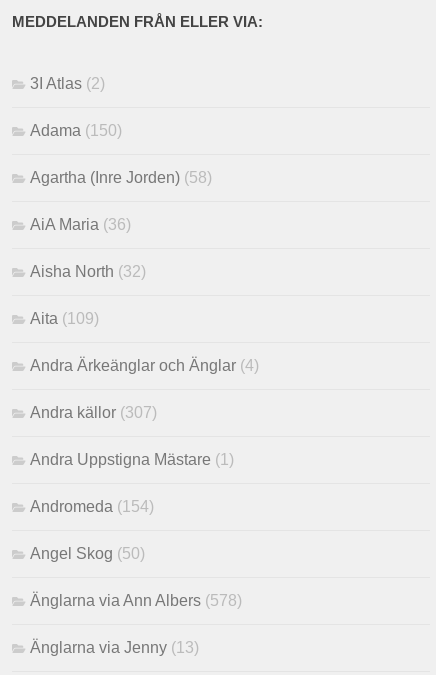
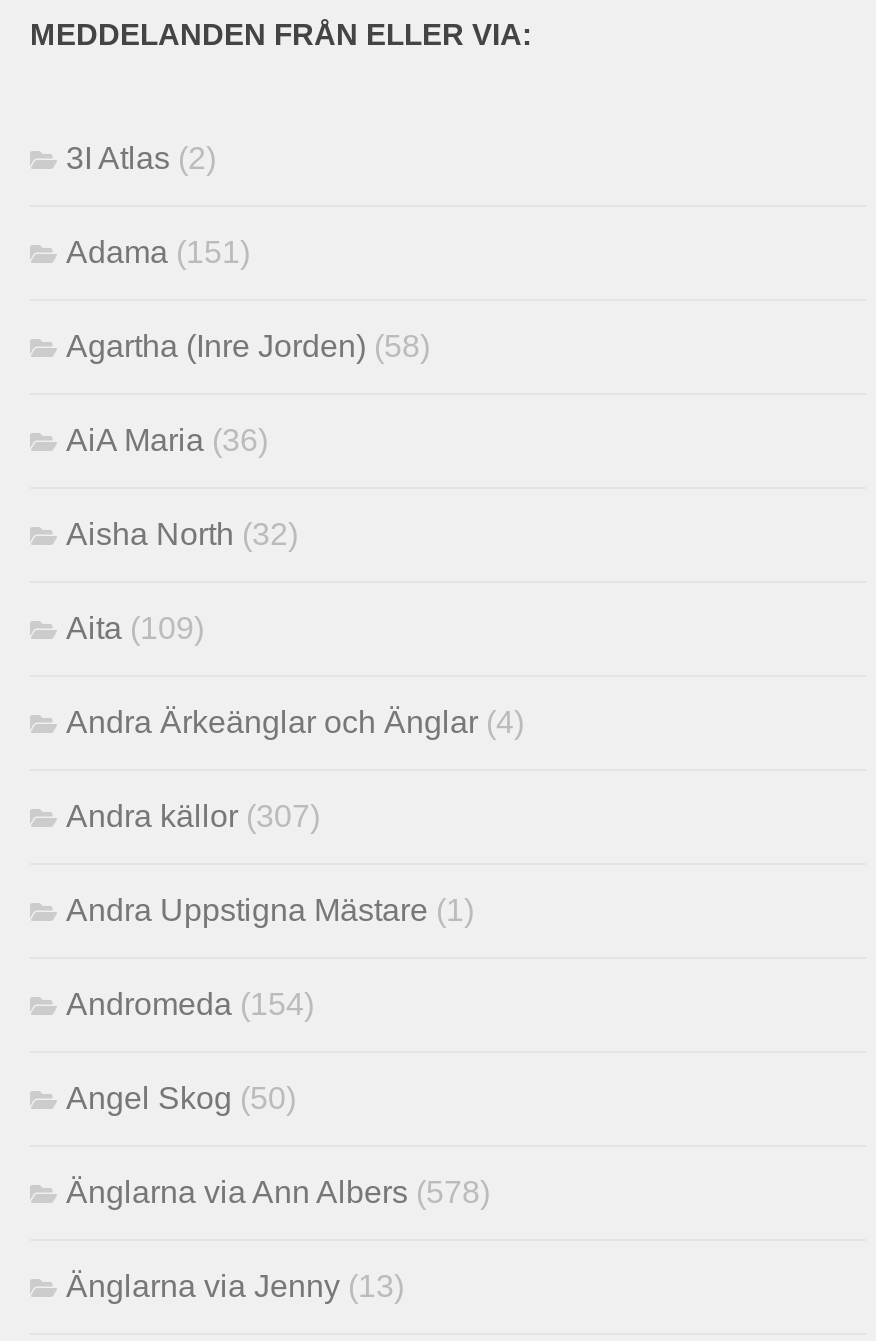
[30,122,122,139] Adama (150) -> [66,235,250,269] Adama (151)

